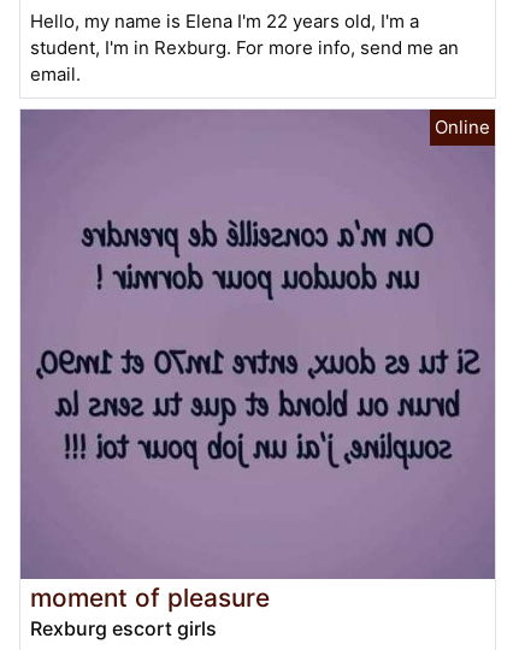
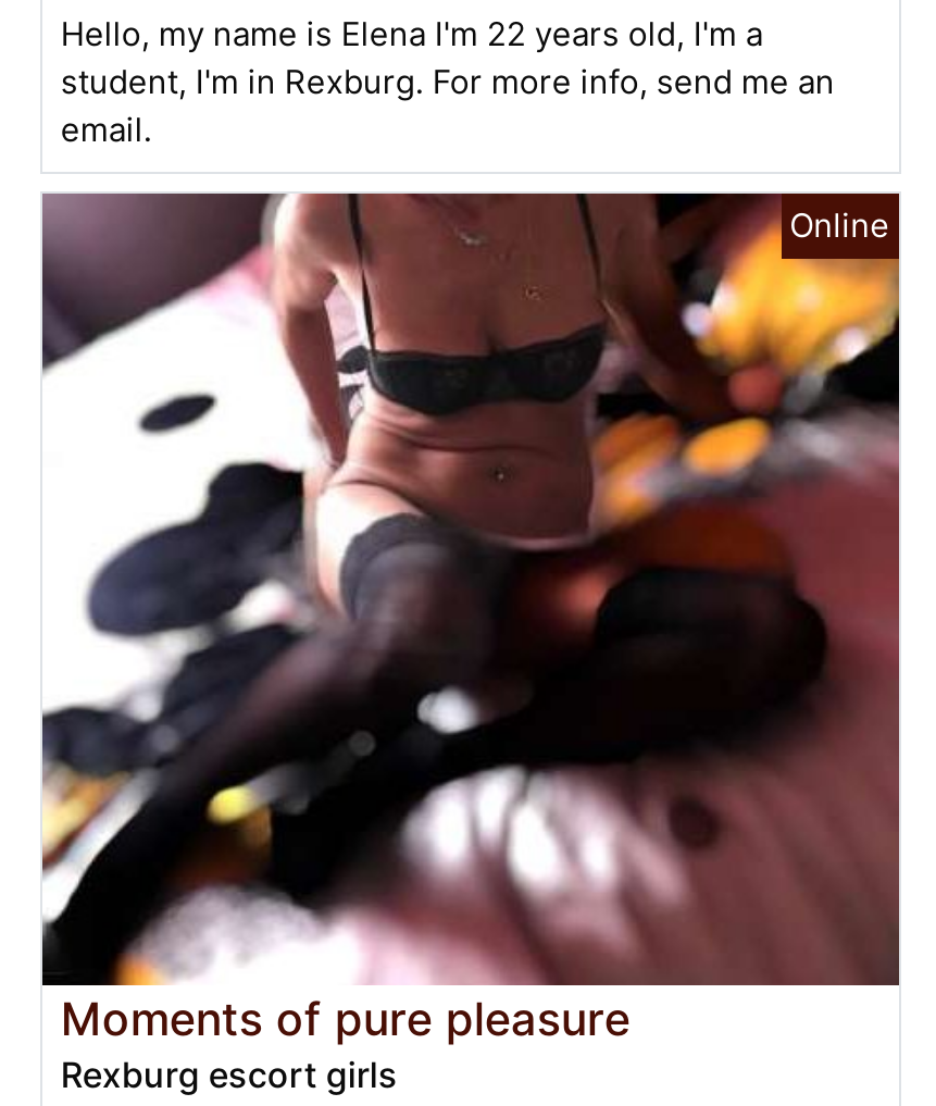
[19,108,496,612] [image] | moment of pleasure -> [40,191,901,1047] [image] | Moments of pure pleasure

